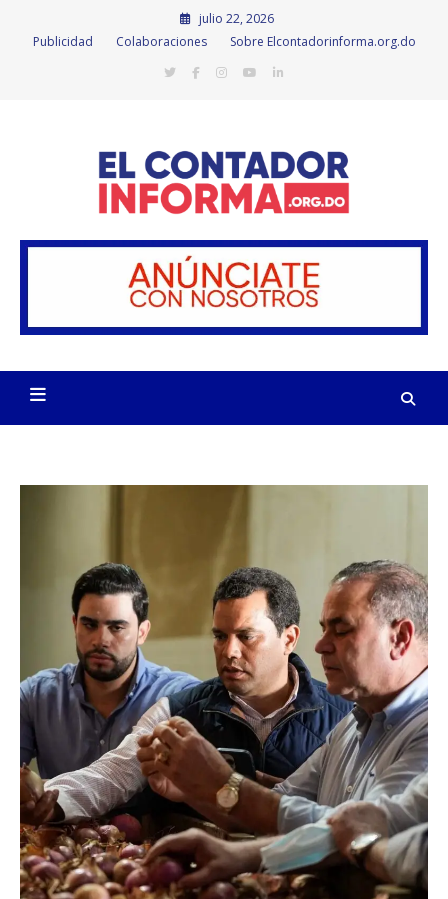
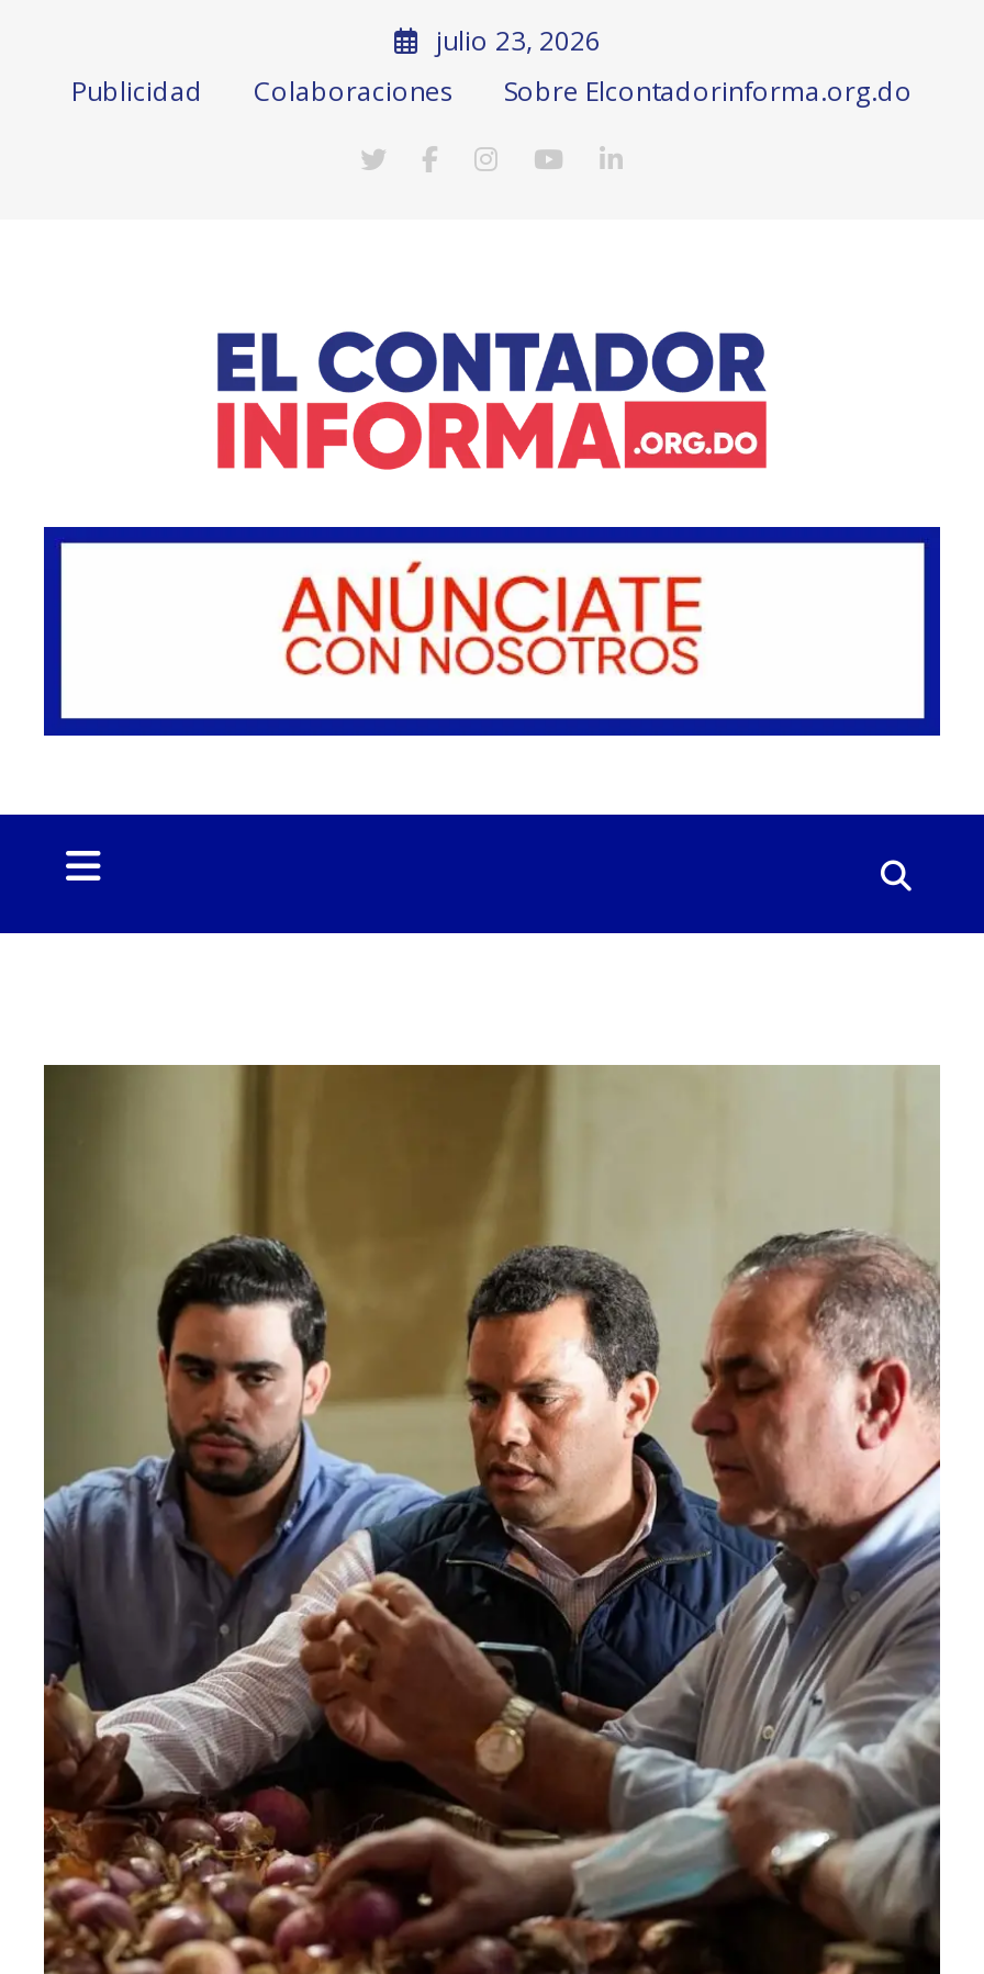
[195,10,273,27] julio 22, 2026 -> [429,22,601,59] julio 23, 2026

